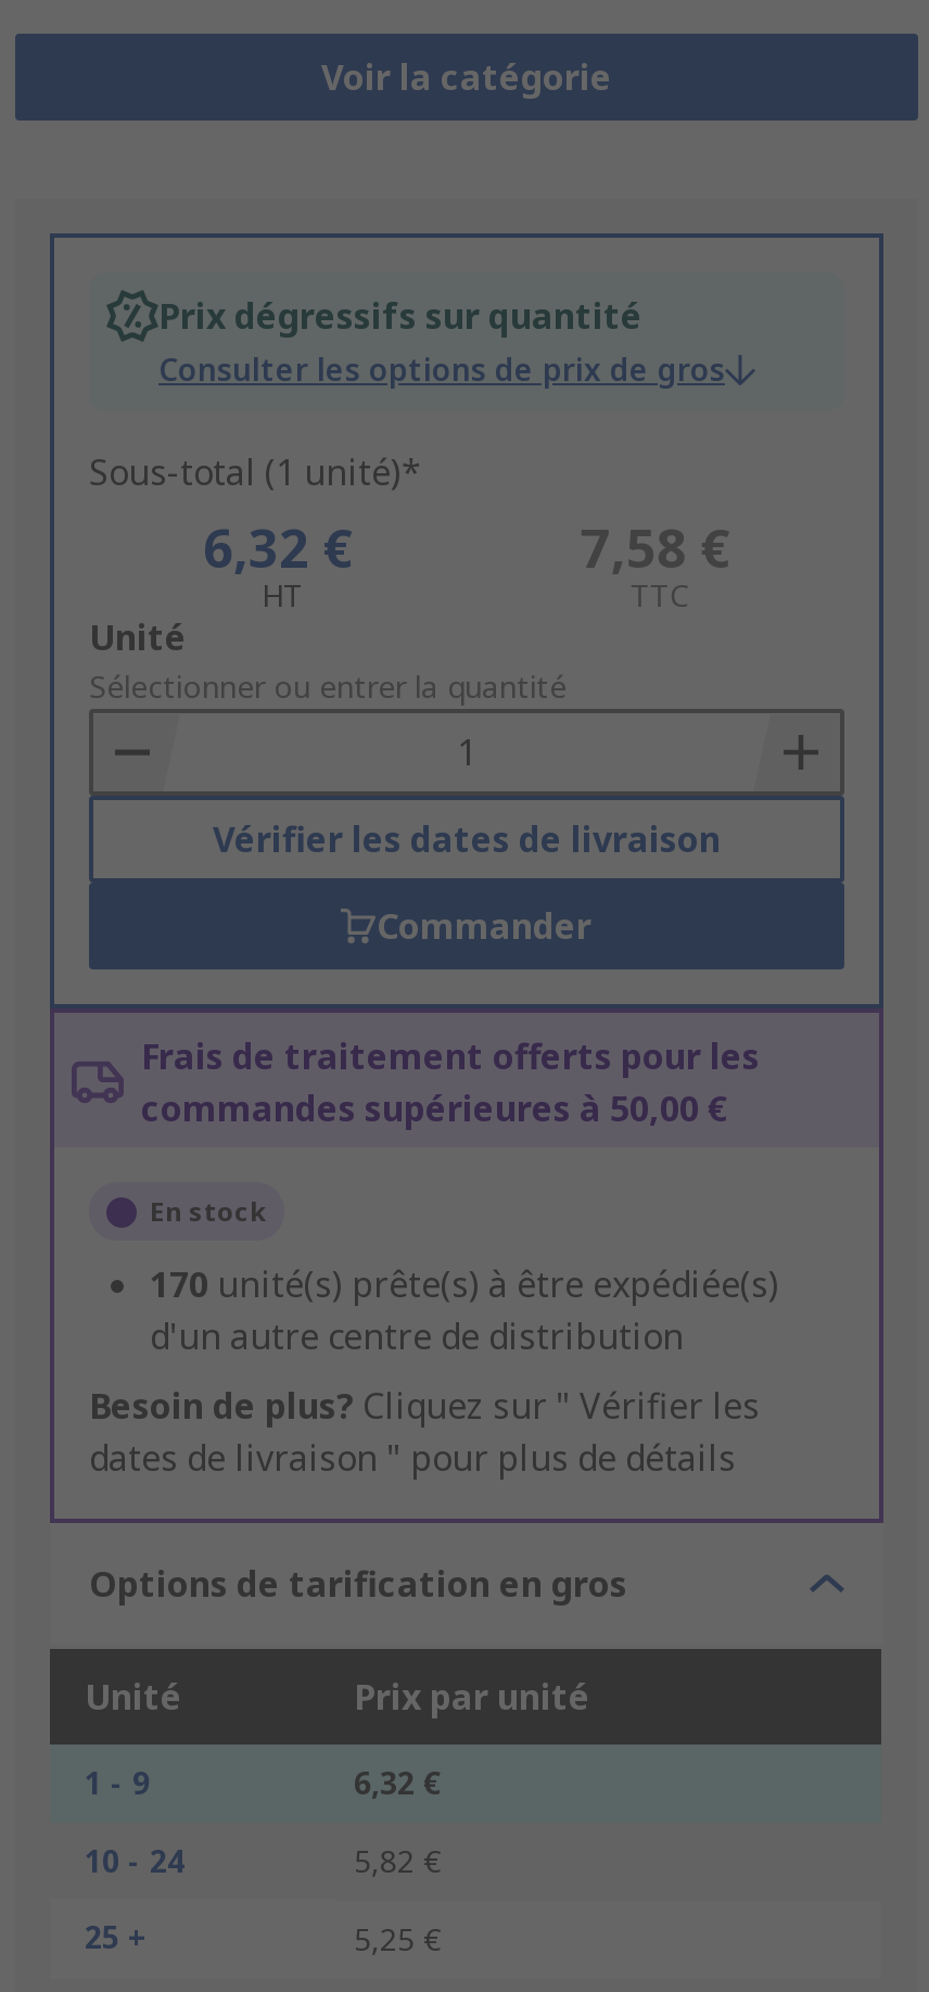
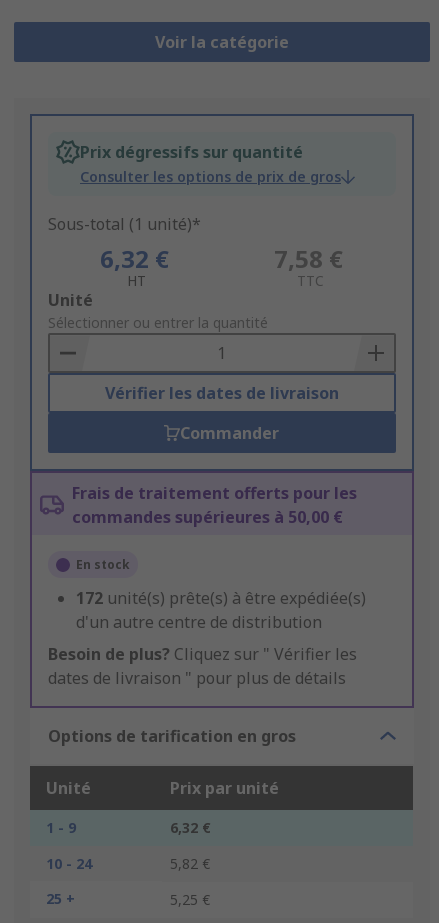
[150,1261,779,1309] 170 unité(s) prête(s) à être expédiée(s) -> [76,587,366,609] 172 unité(s) prête(s) à être expédiée(s)

